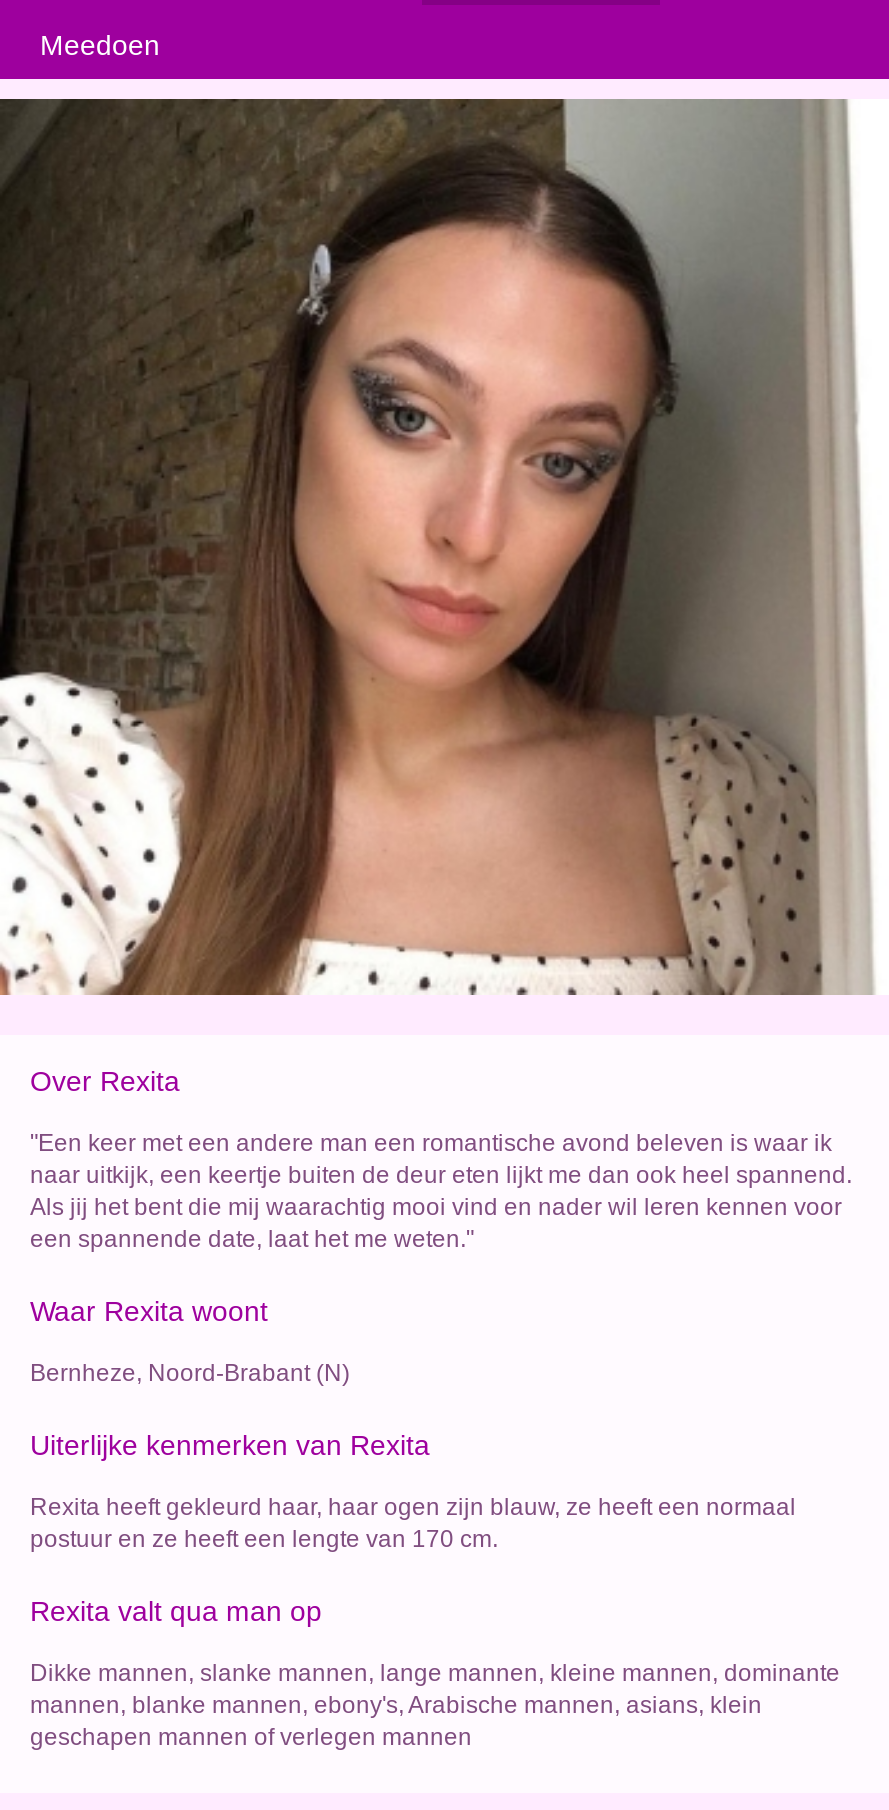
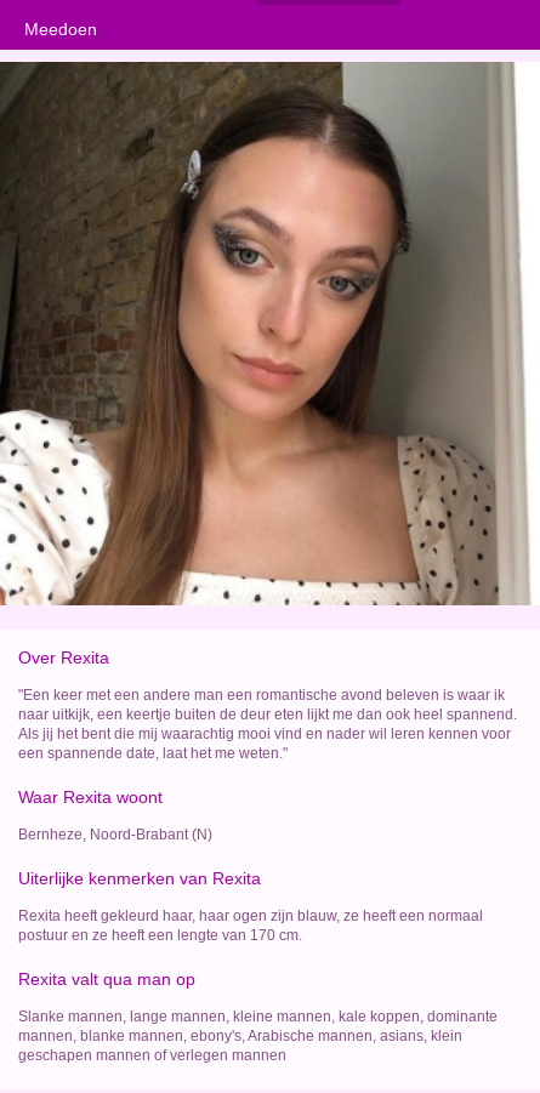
[30,1659,840,1687] Dikke mannen, slanke mannen, lange mannen, kleine mannen, dominante -> [18,1008,498,1025] Slanke mannen, lange mannen, kleine mannen, kale koppen, dominante

